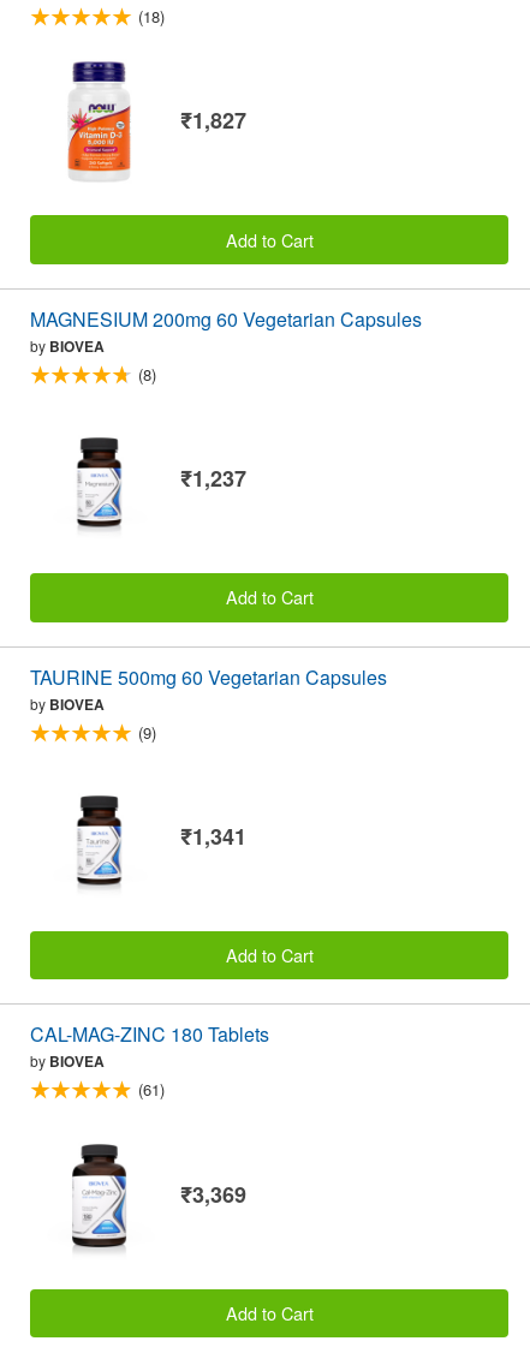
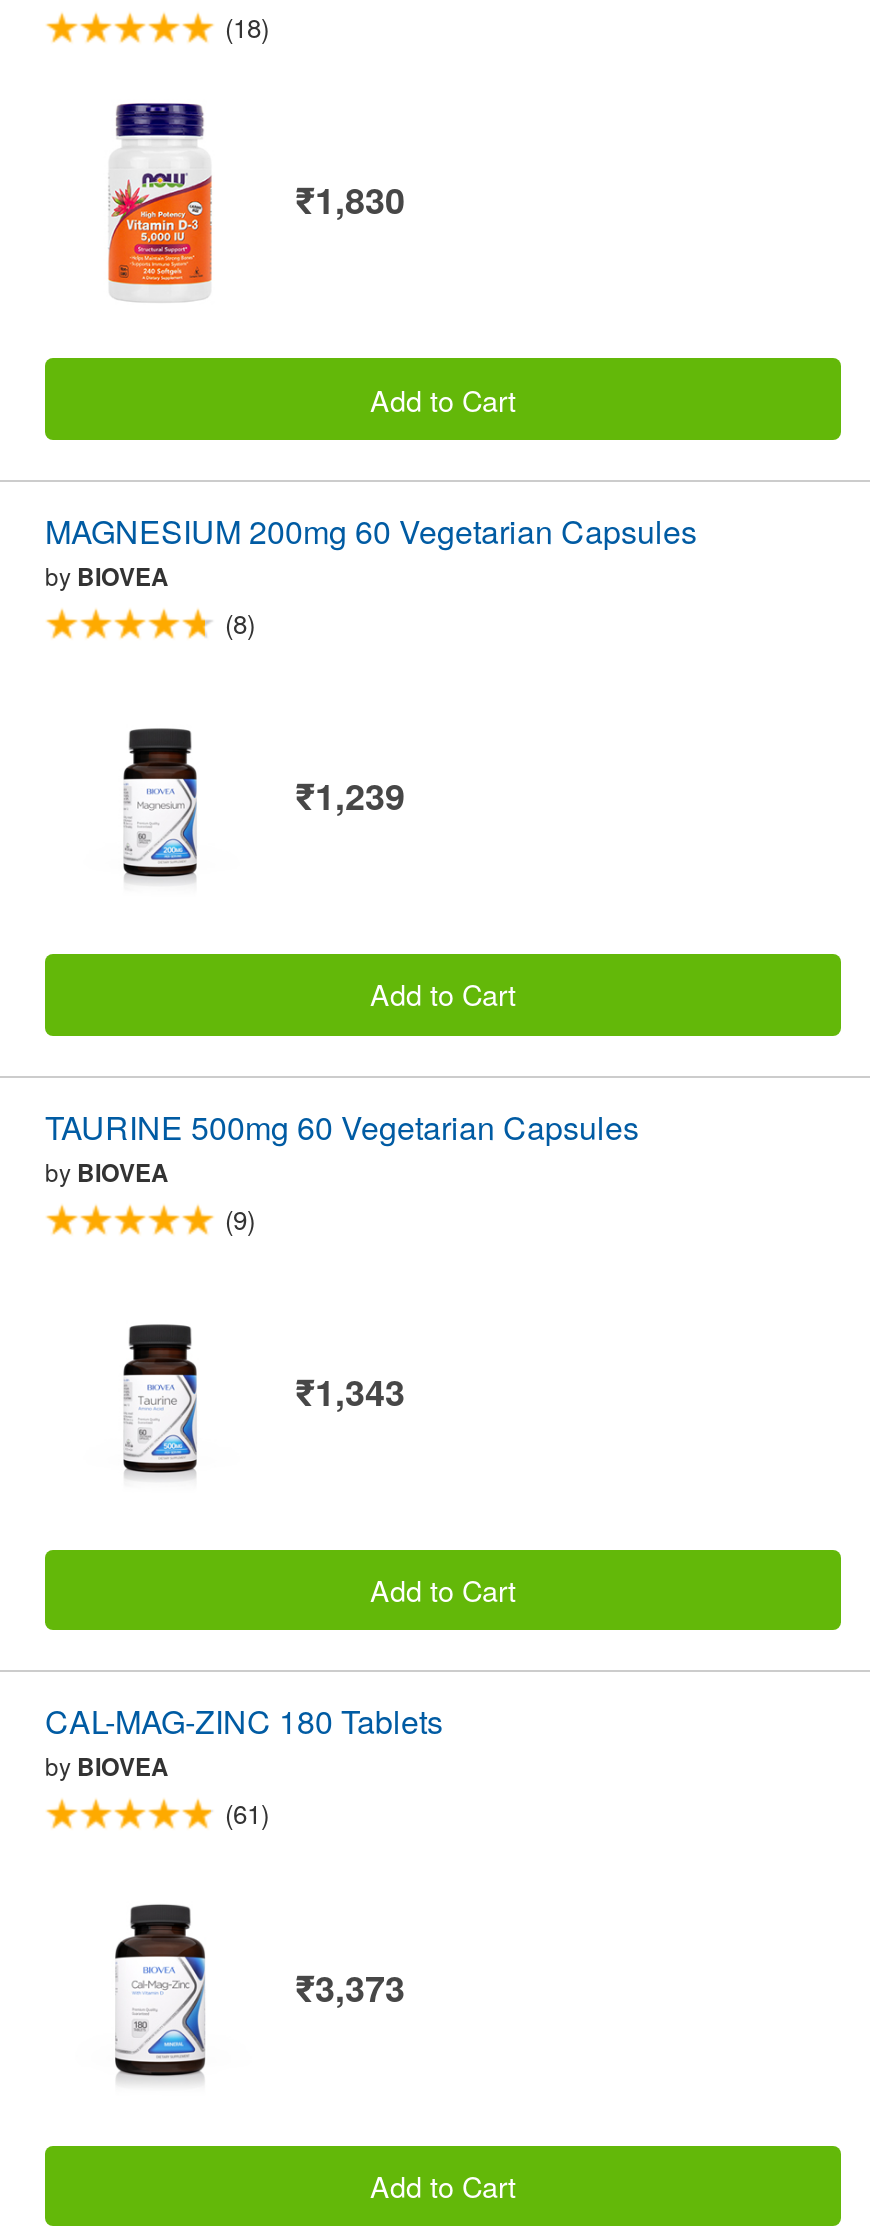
[180,105,246,136] ₹1,827 -> [295,174,405,226] ₹1,830
[180,463,246,494] ₹1,237 -> [295,770,405,822] ₹1,239
[180,820,246,852] ₹1,341 -> [295,1366,405,1418] ₹1,343
[180,1178,246,1210] ₹3,369 -> [295,1961,405,2013] ₹3,373

